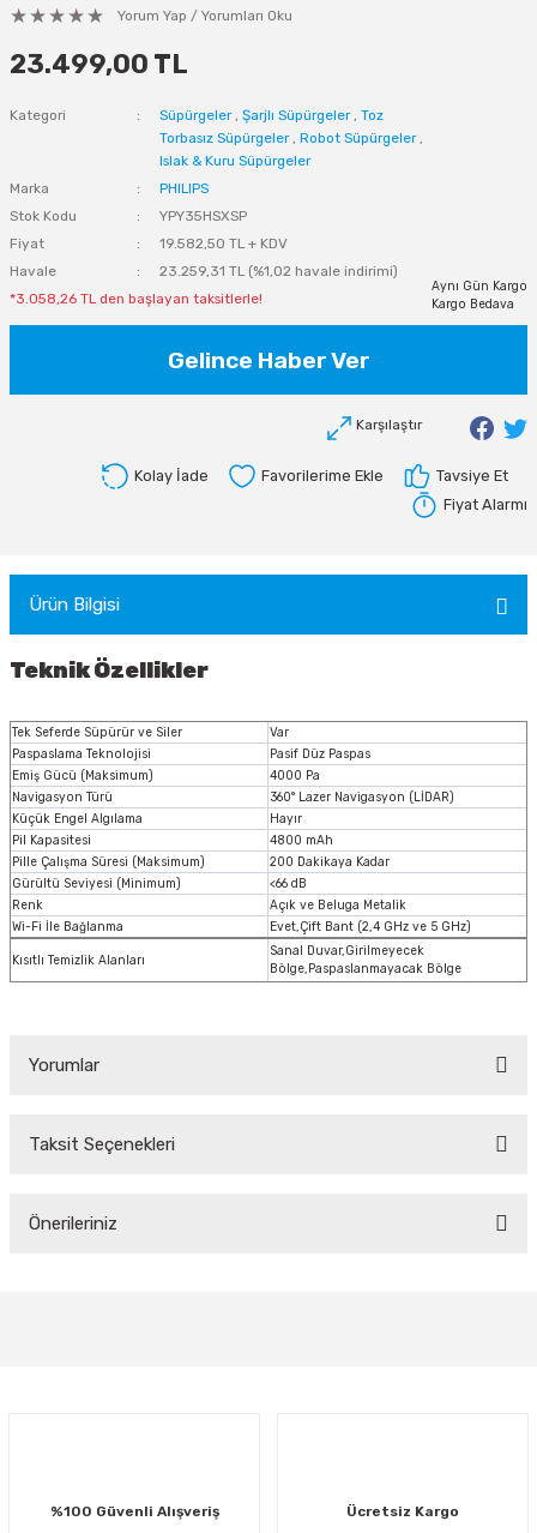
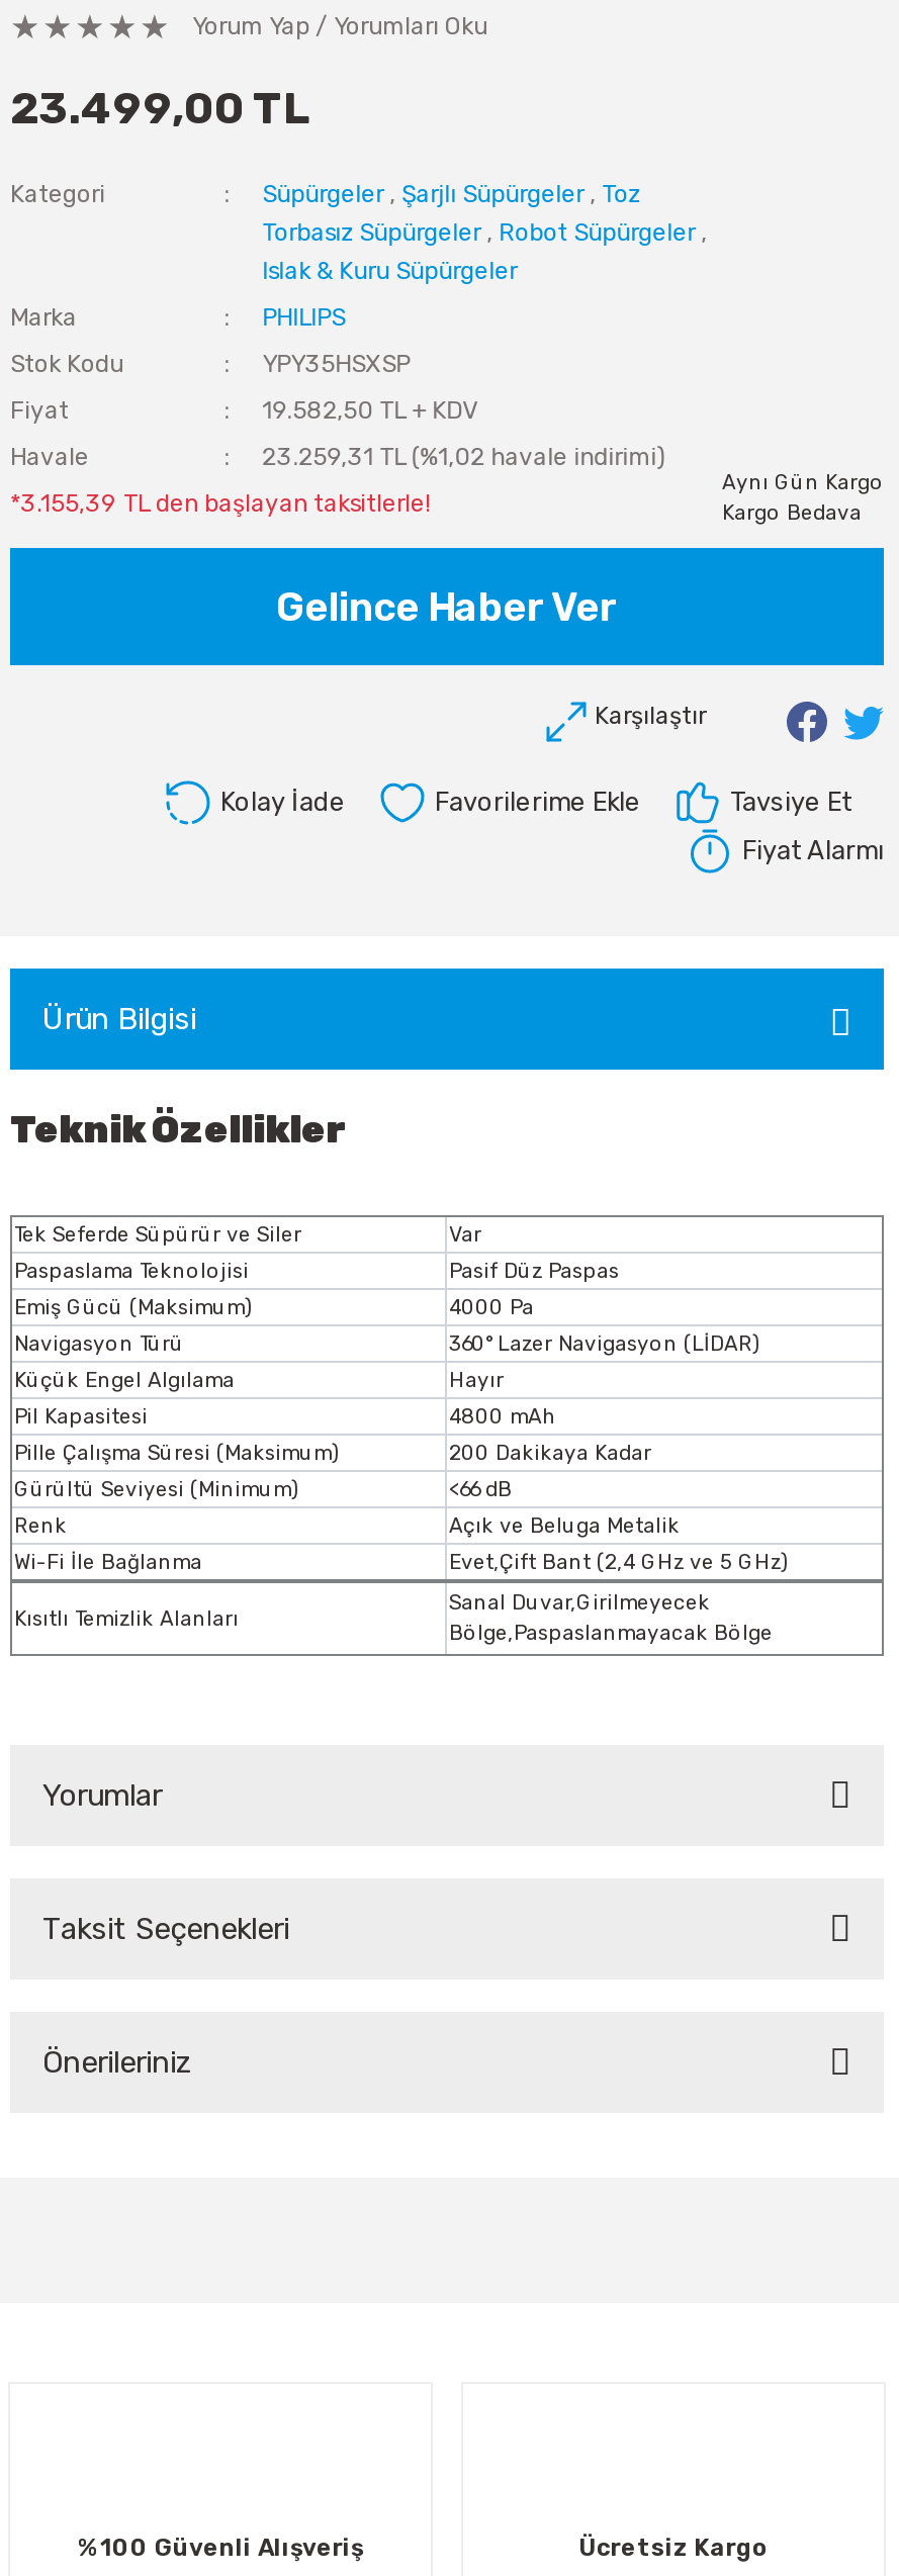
[10,290,263,307] *3.058,26 TL den başlayan taksitlerle! -> [10,489,431,518] *3.155,39 TL den başlayan taksitlerle!

